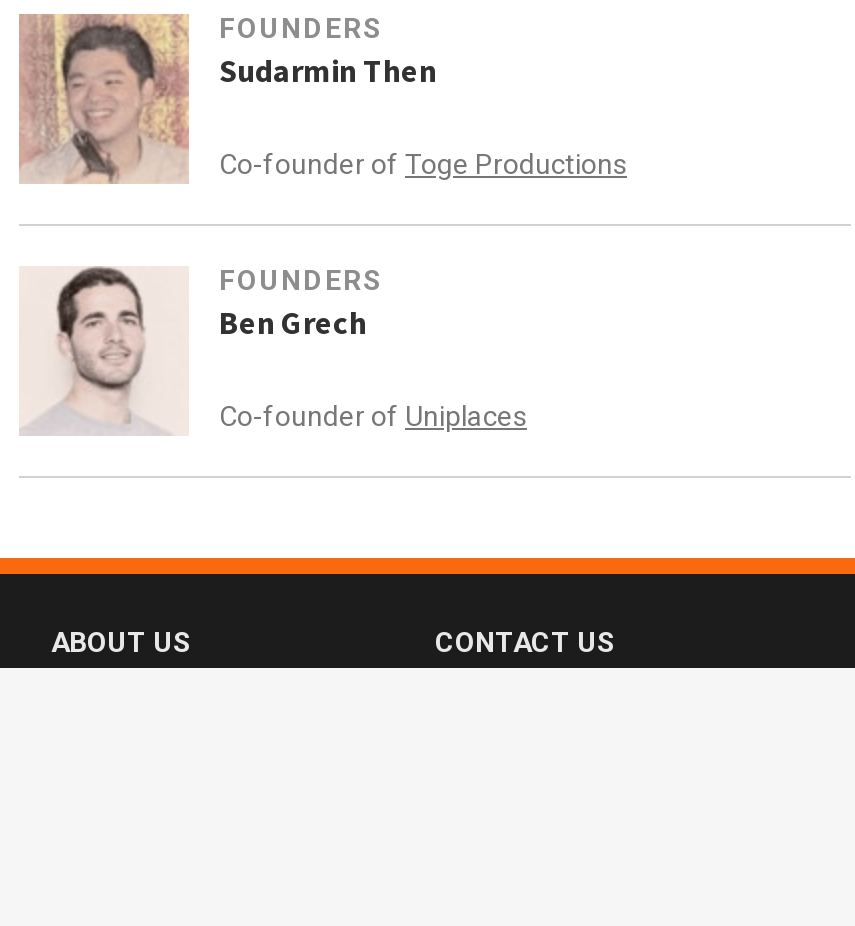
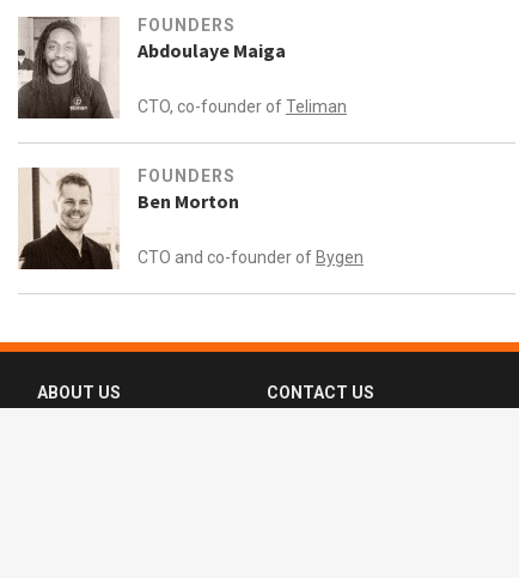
[19,14,437,184] [image] | Sudarmin Then -> [17,17,286,120] [image] | Abdoulaye Maiga
[219,147,627,179] Co-founder of Toge Productions -> [138,96,347,115] CTO, co-founder of Teliman
[21,266,367,436] [image] | Ben Grech -> [18,166,239,270] [image] | Ben Morton
[219,399,527,431] Co-founder of Uniplaces -> [138,247,364,266] CTO and co-founder of Bygen

